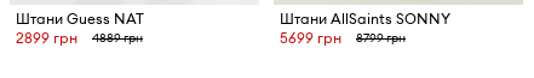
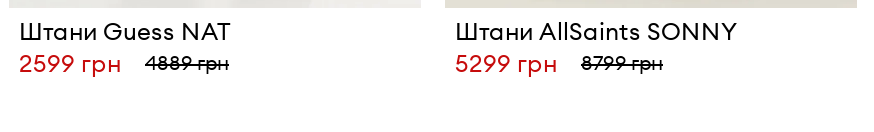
[16,29,143,47] 2899 грн 4889 грн -> [19,48,229,78] 2599 грн 4889 грн
[280,29,341,47] 5699 грн -> [455,48,557,78] 5299 грн

